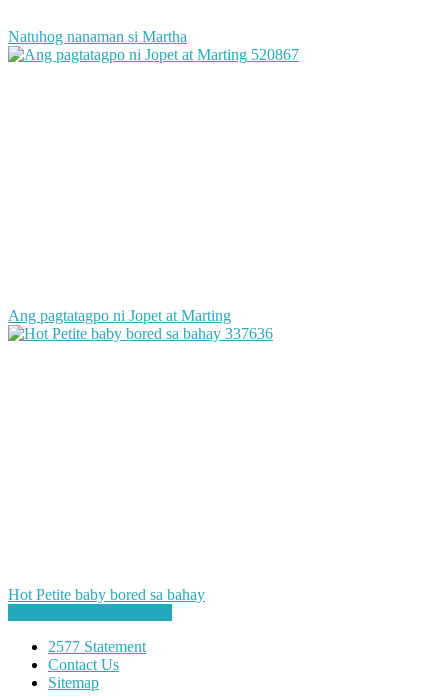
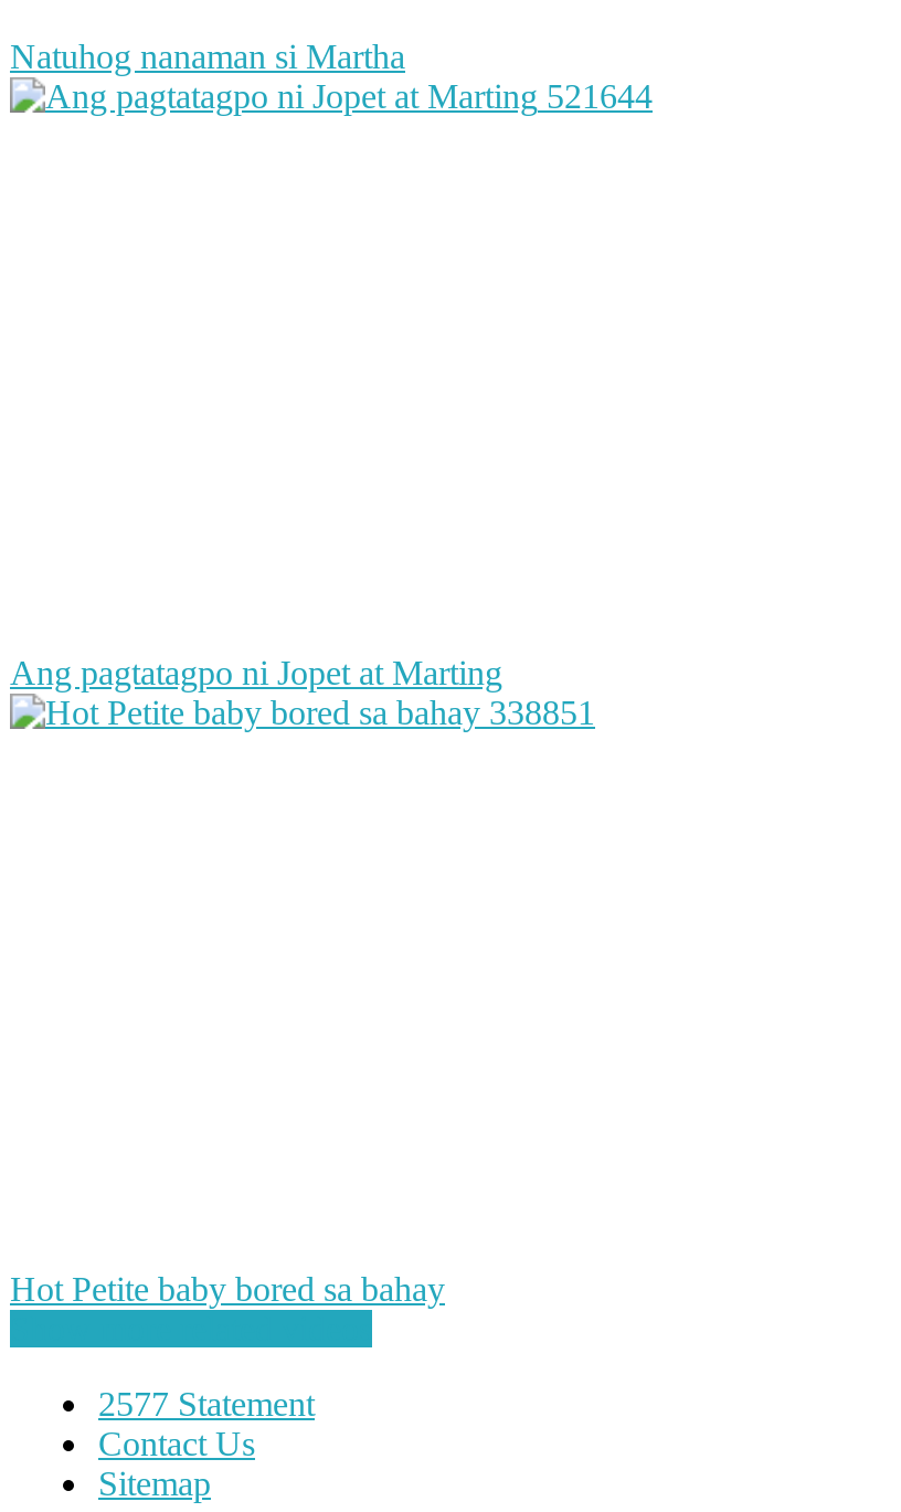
[251,46,299,63] 520867 -> [547,76,653,114] 521644
[225,325,273,342] 337636 -> [489,693,595,730] 338851

